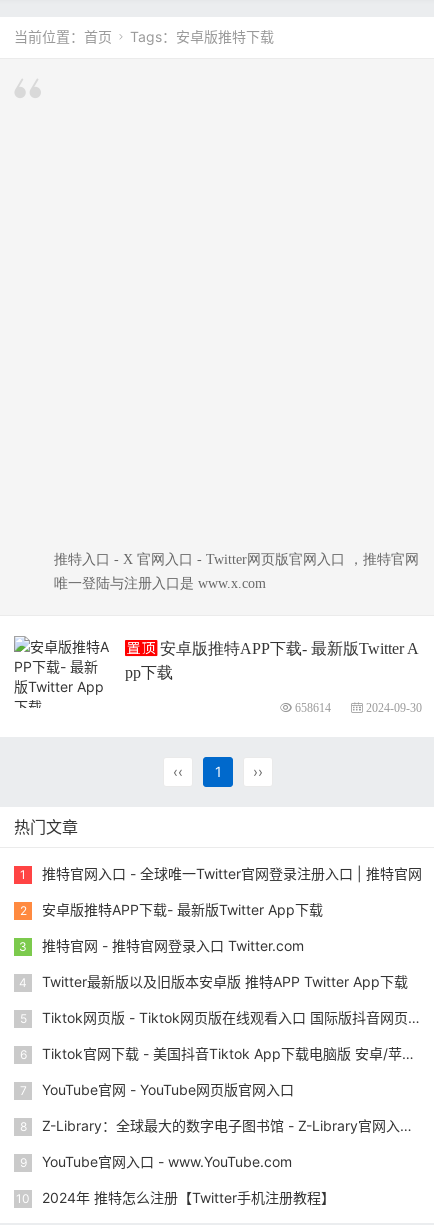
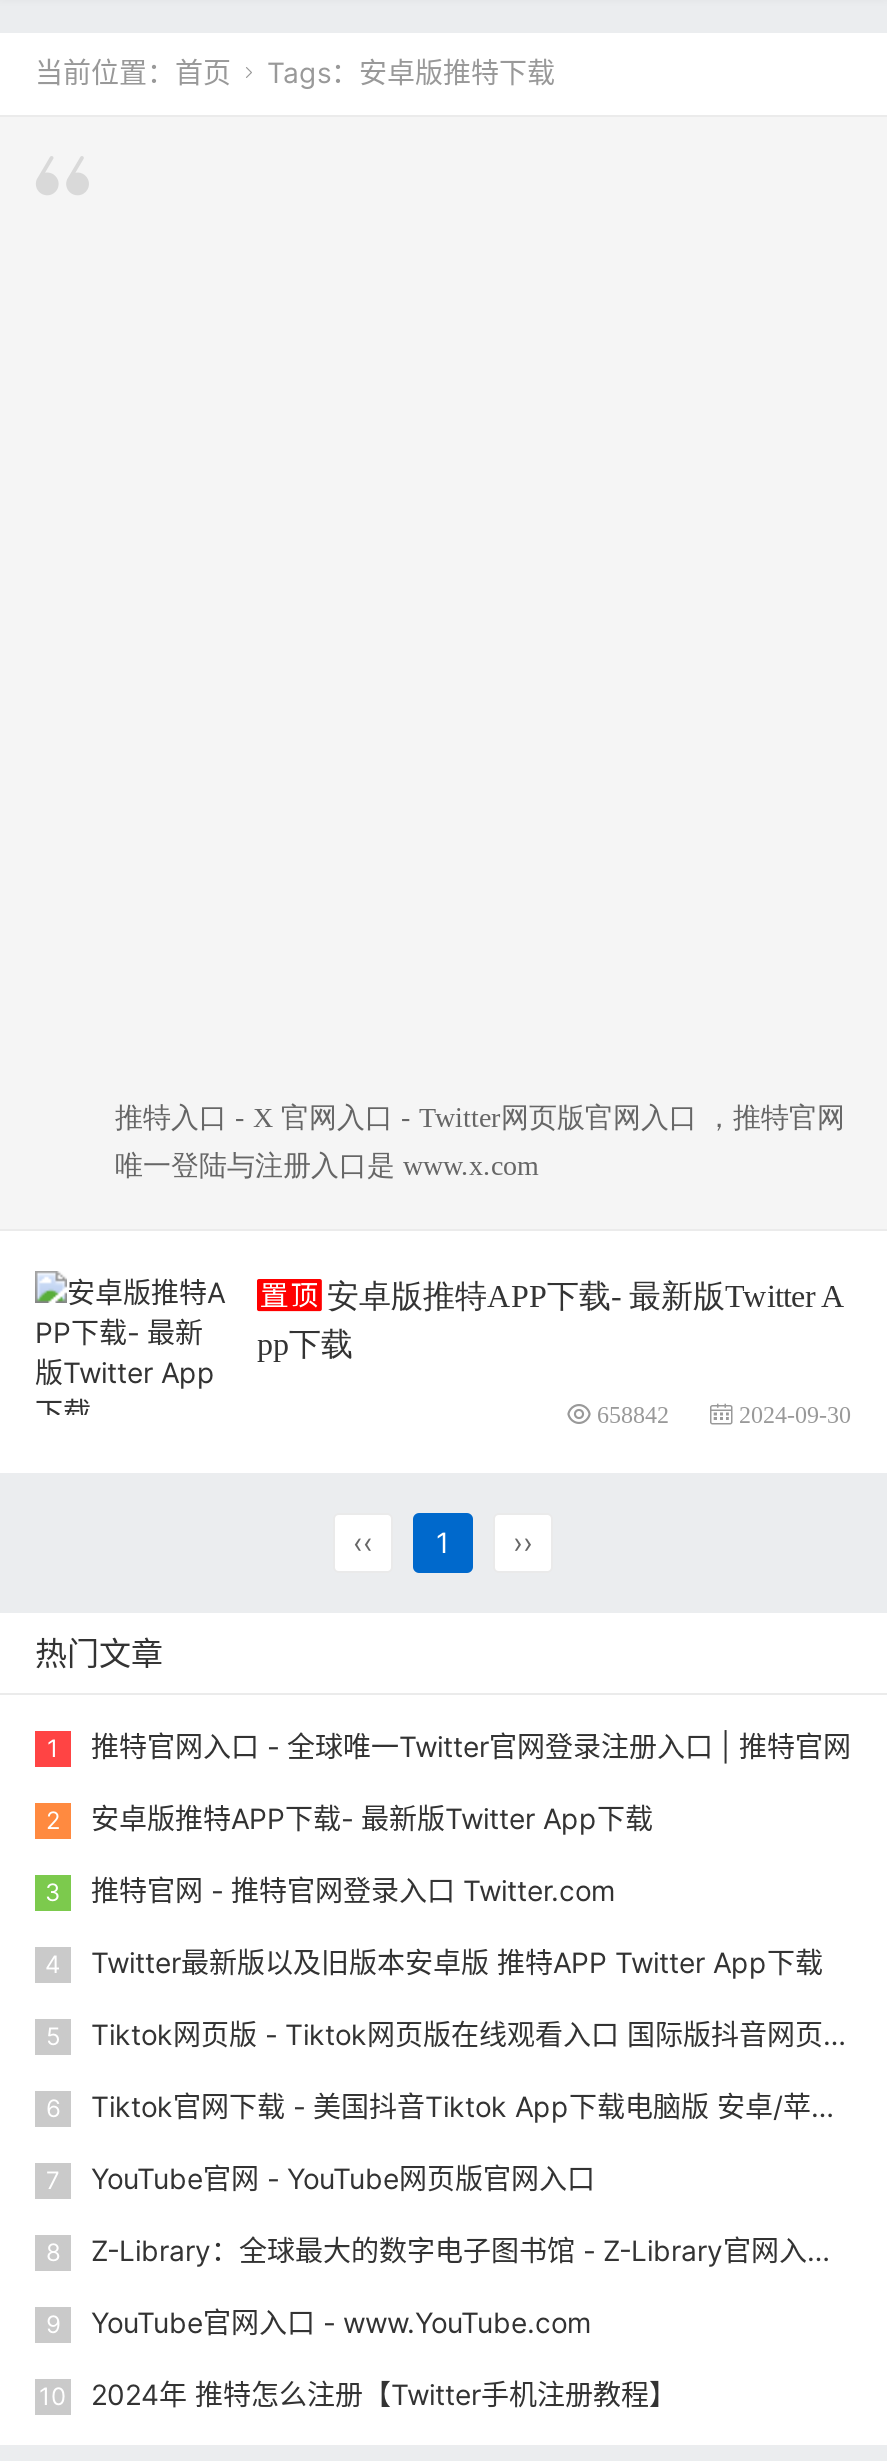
[295,701,331,714] 658614 -> [597,1401,669,1427] 658842

